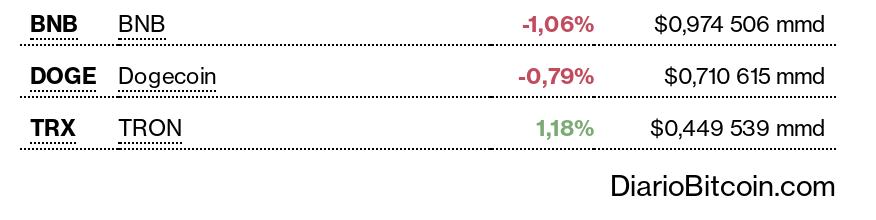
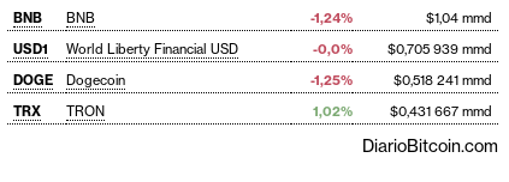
[522,10,826,38] -1,06% | $0,974 506 mmd -> [13,10,492,58] -1,24% | $1,04 mmd | USD1 | World Liberty Financial USD | -0,0% | $0,705 939 mmd
[518,62,594,90] -0,79% -> [310,72,353,89] -1,25%
[664,62,826,90] $0,710 615 mmd -> [393,72,492,89] $0,518 241 mmd
[536,114,594,142] 1,18% -> [313,103,353,120] 1,02%
[650,114,826,142] $0,449 539 mmd -> [390,103,492,120] $0,431 667 mmd

